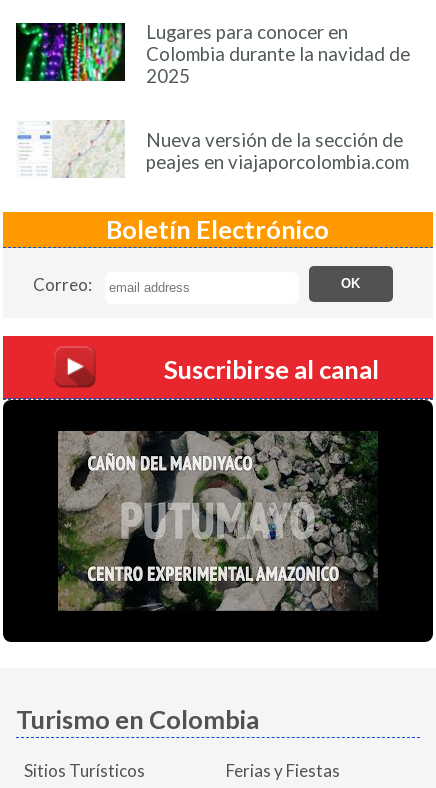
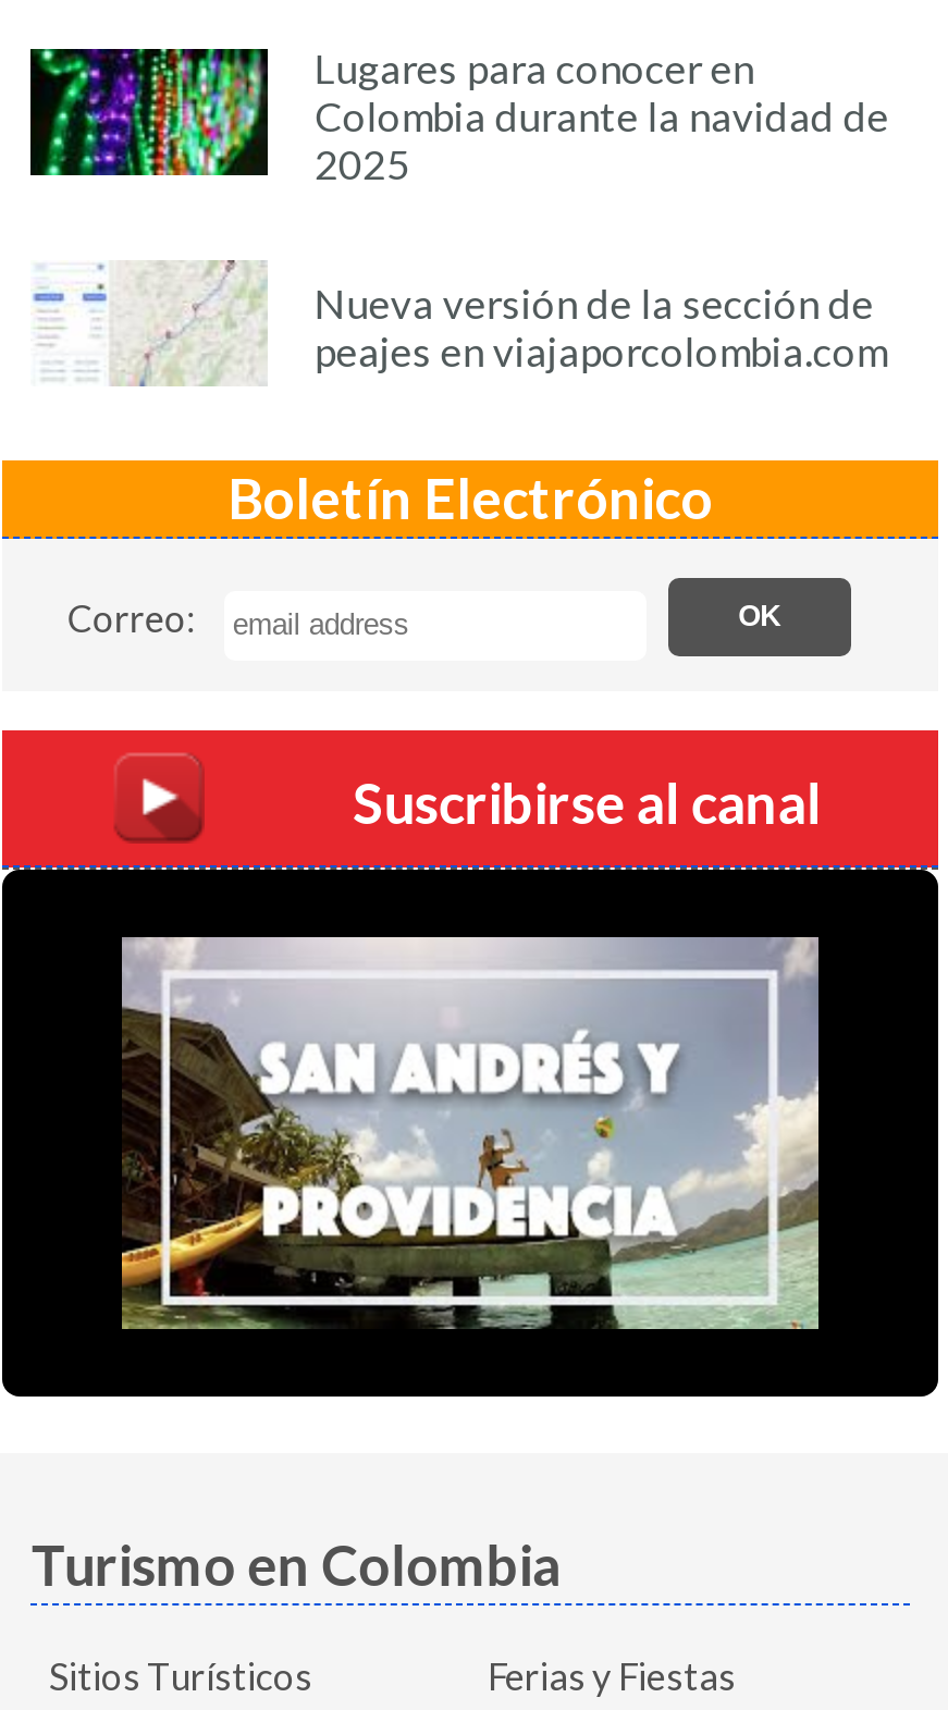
[58,431,378,612] [image] -> [120,935,821,1331] [image]

